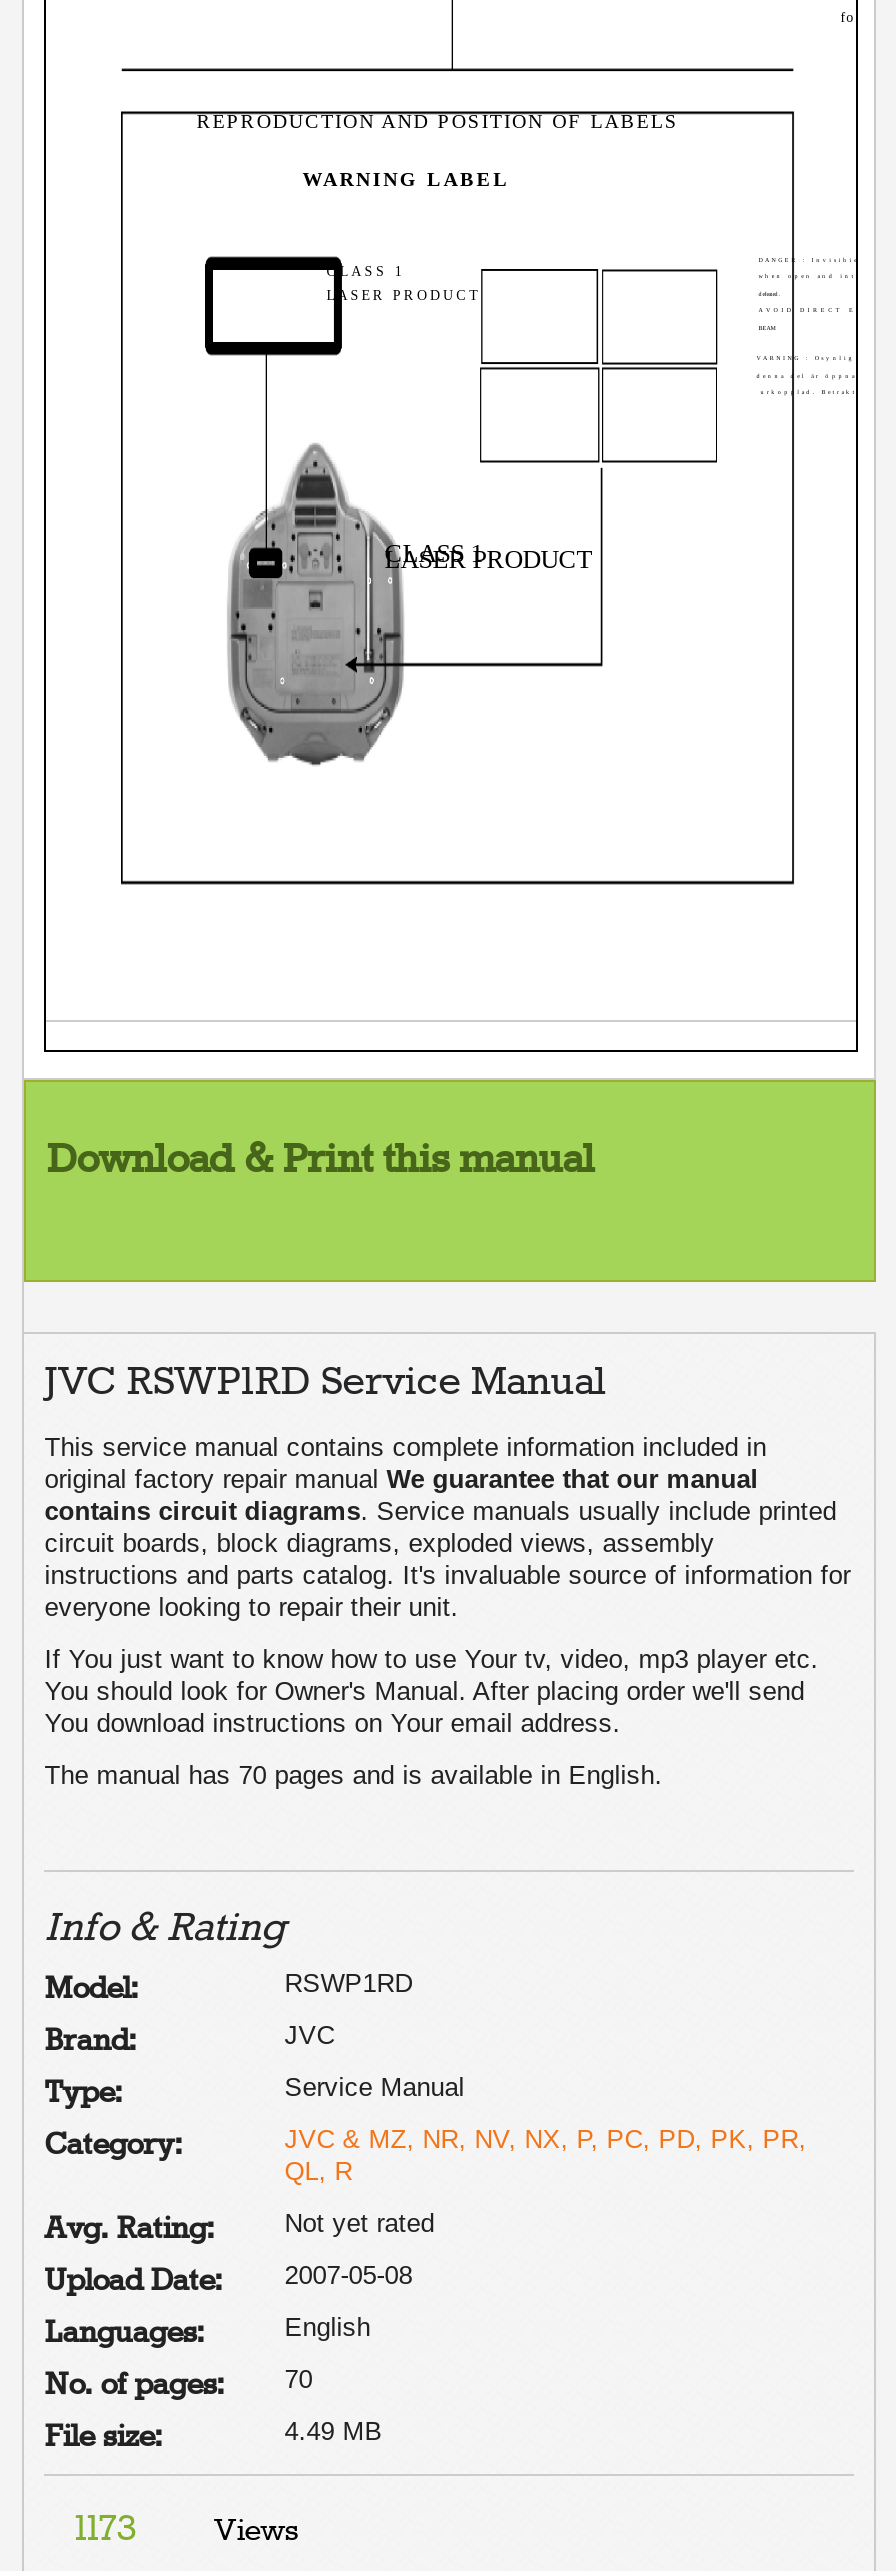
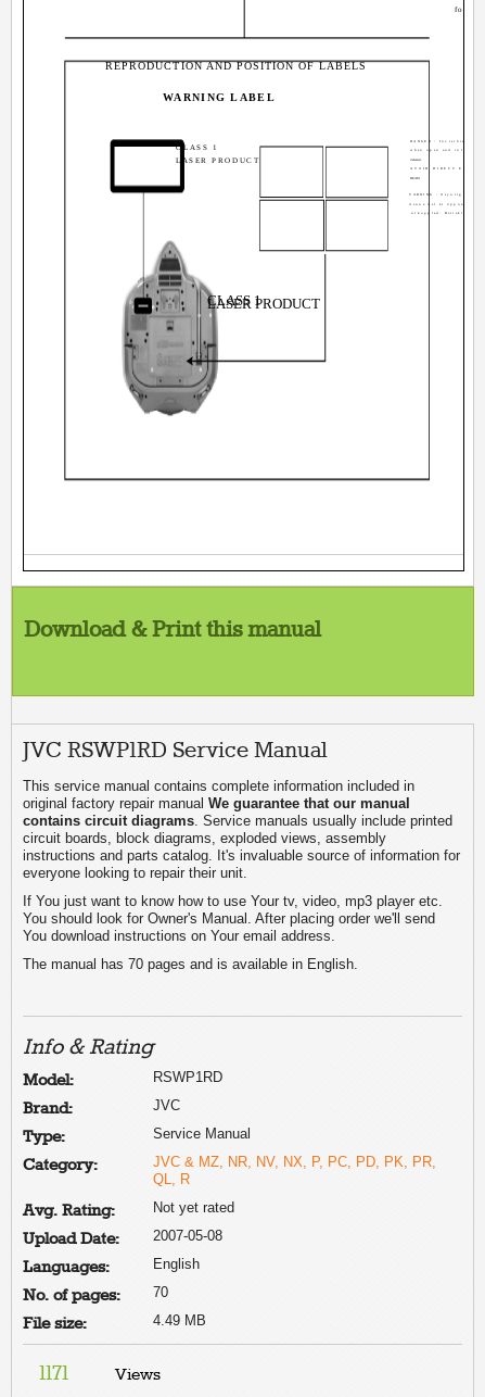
[74,2507,136,2551] 1173 -> [39,1362,69,1386] 1171

